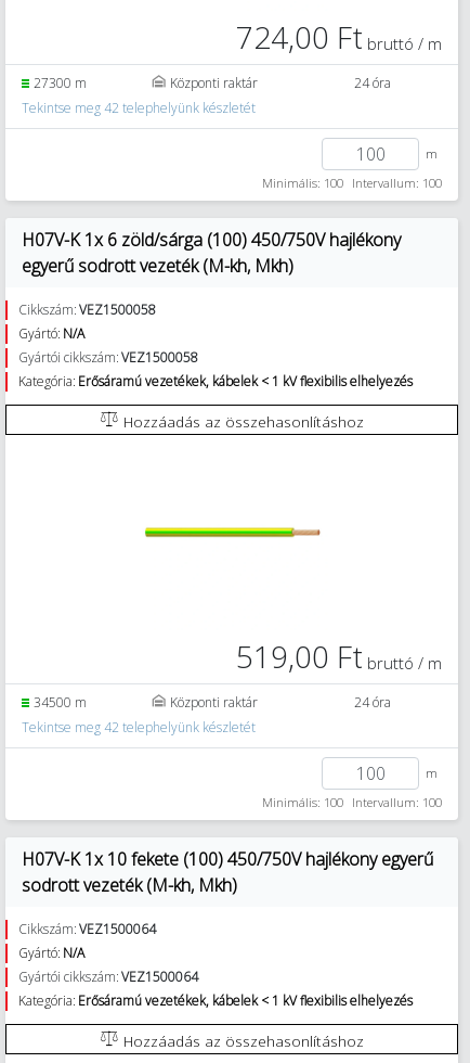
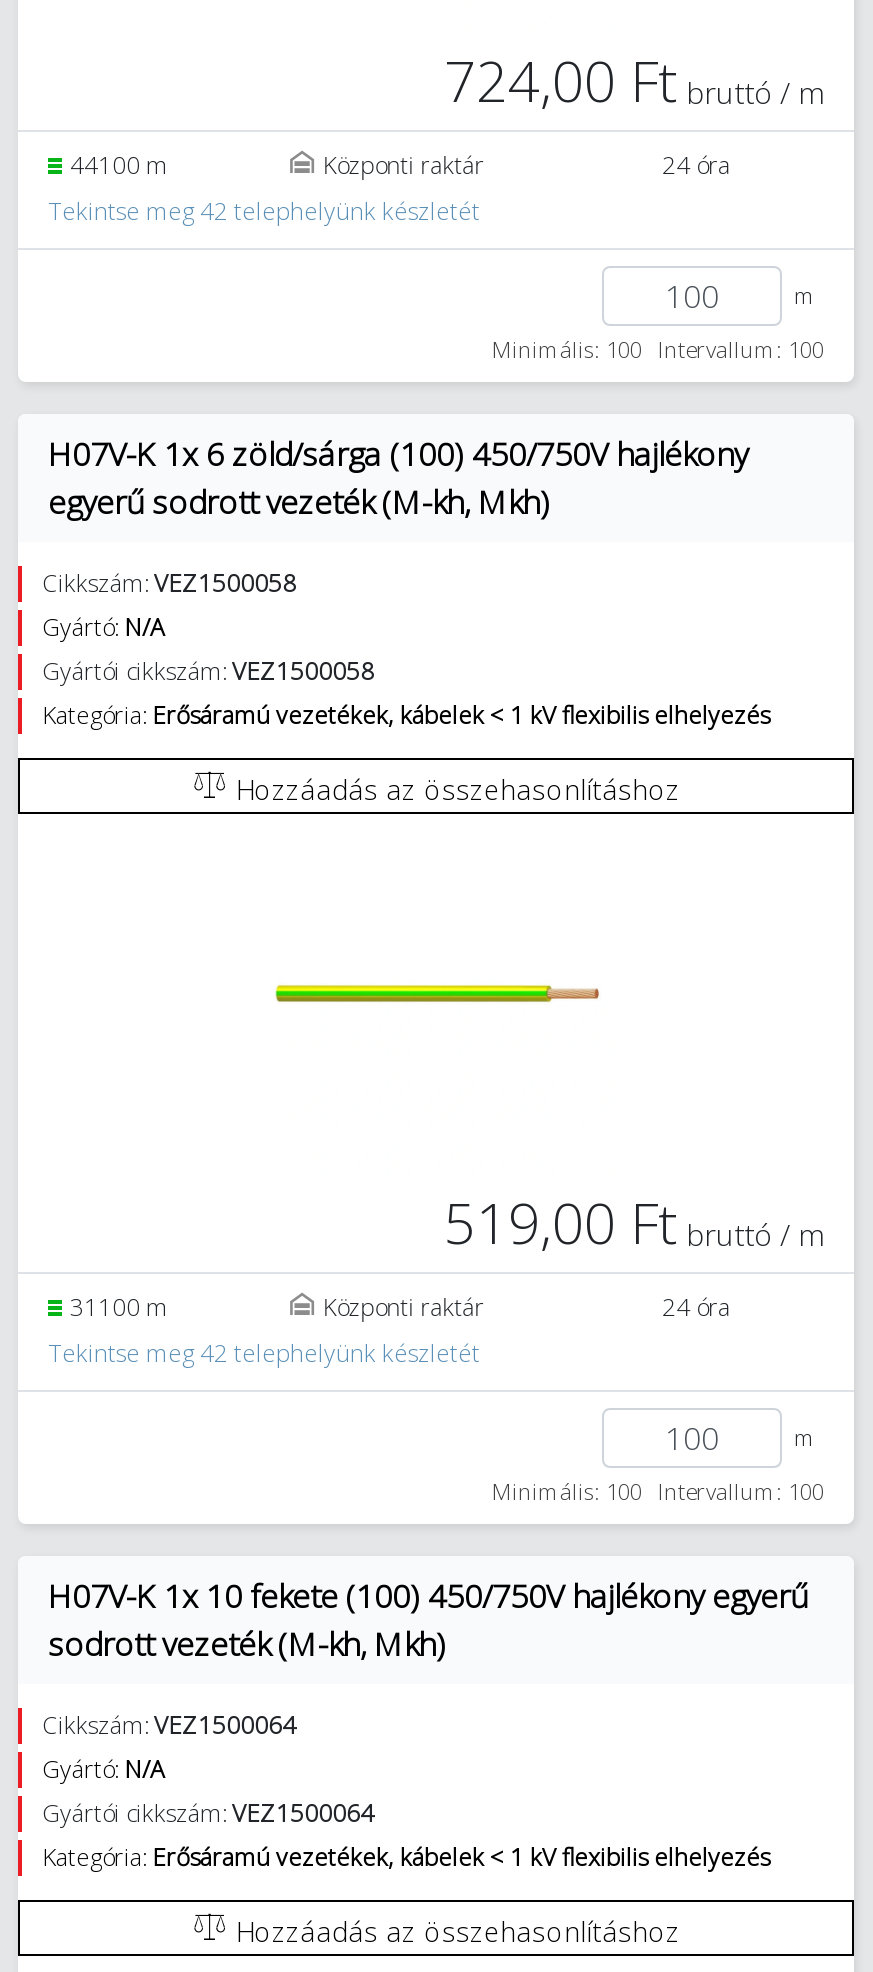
[34,74,87,92] 27300 m -> [70,148,168,182] 44100 m
[34,693,87,712] 34500 m -> [70,1290,168,1324] 31100 m

